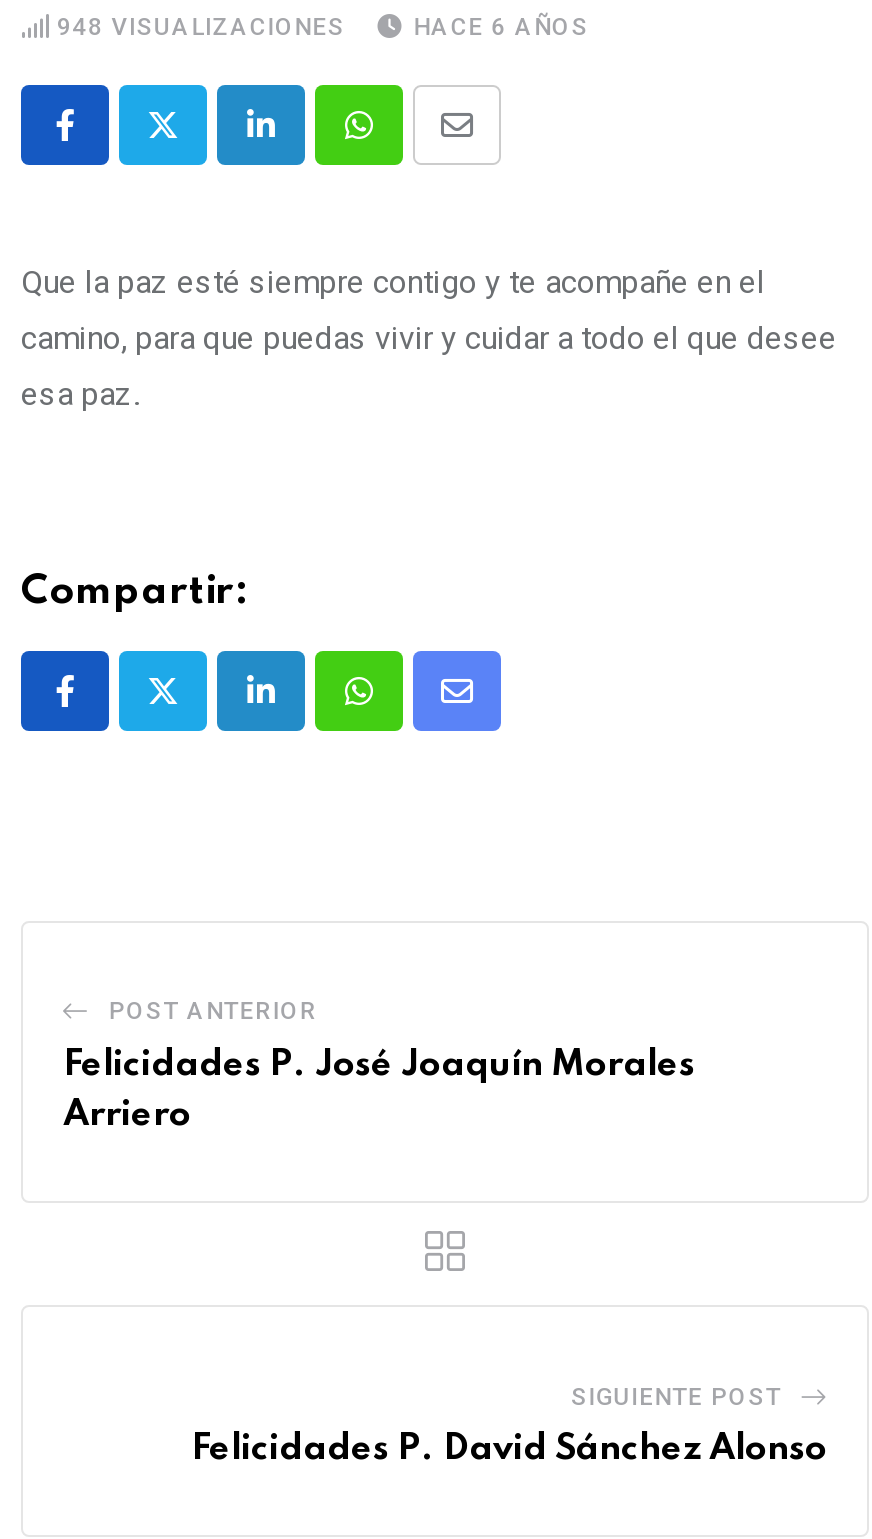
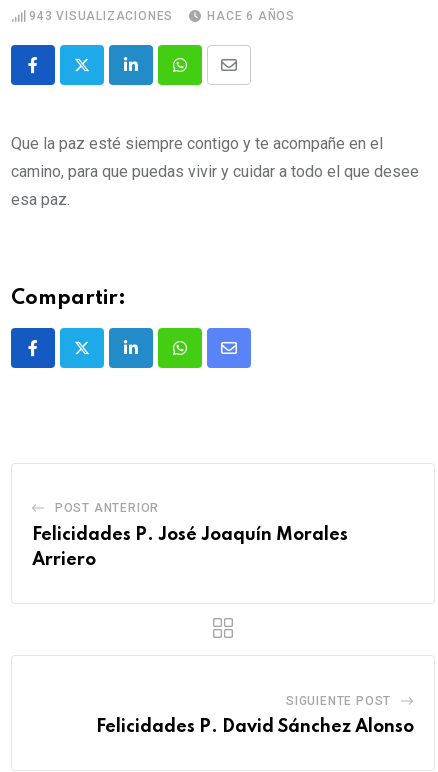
[57,13,345,41] 948 VISUALIZACIONES -> [29,9,173,23] 943 VISUALIZACIONES

